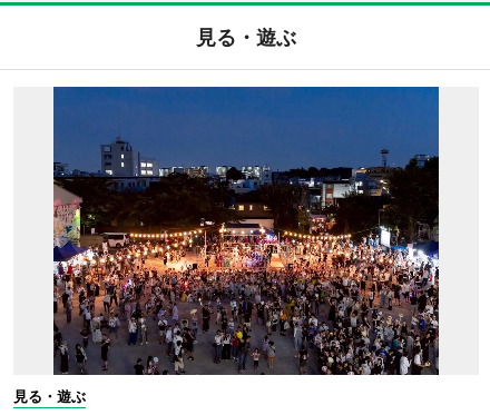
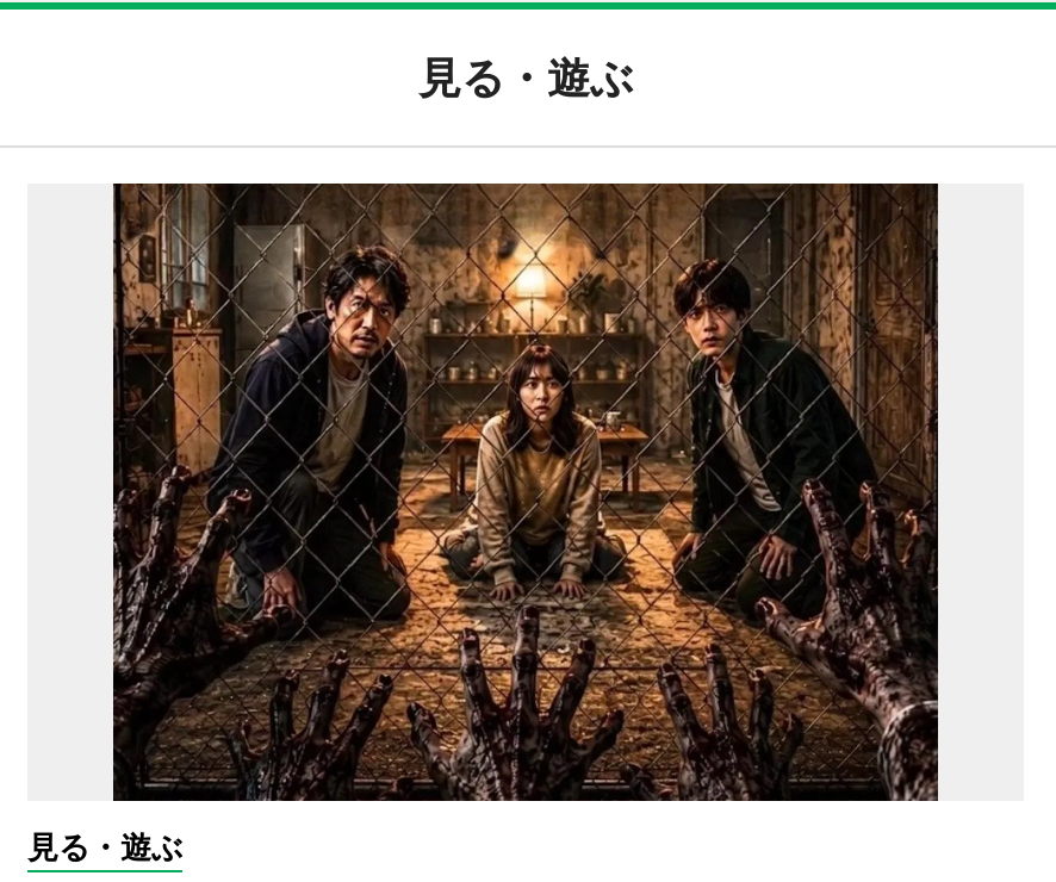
[52,86,440,376] [image] -> [111,181,940,801] [image]

